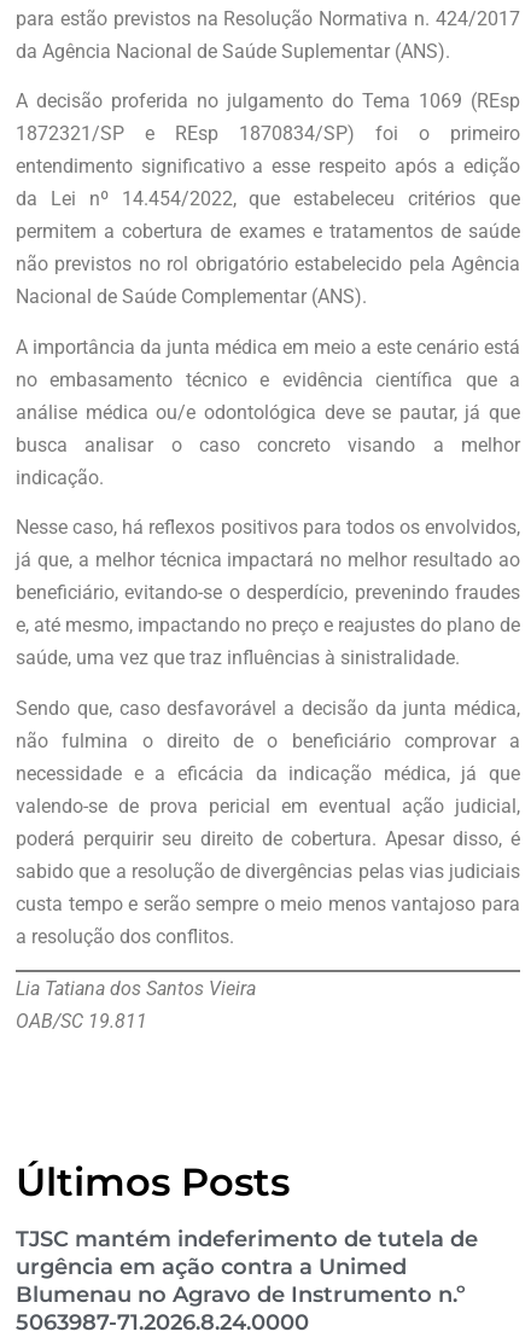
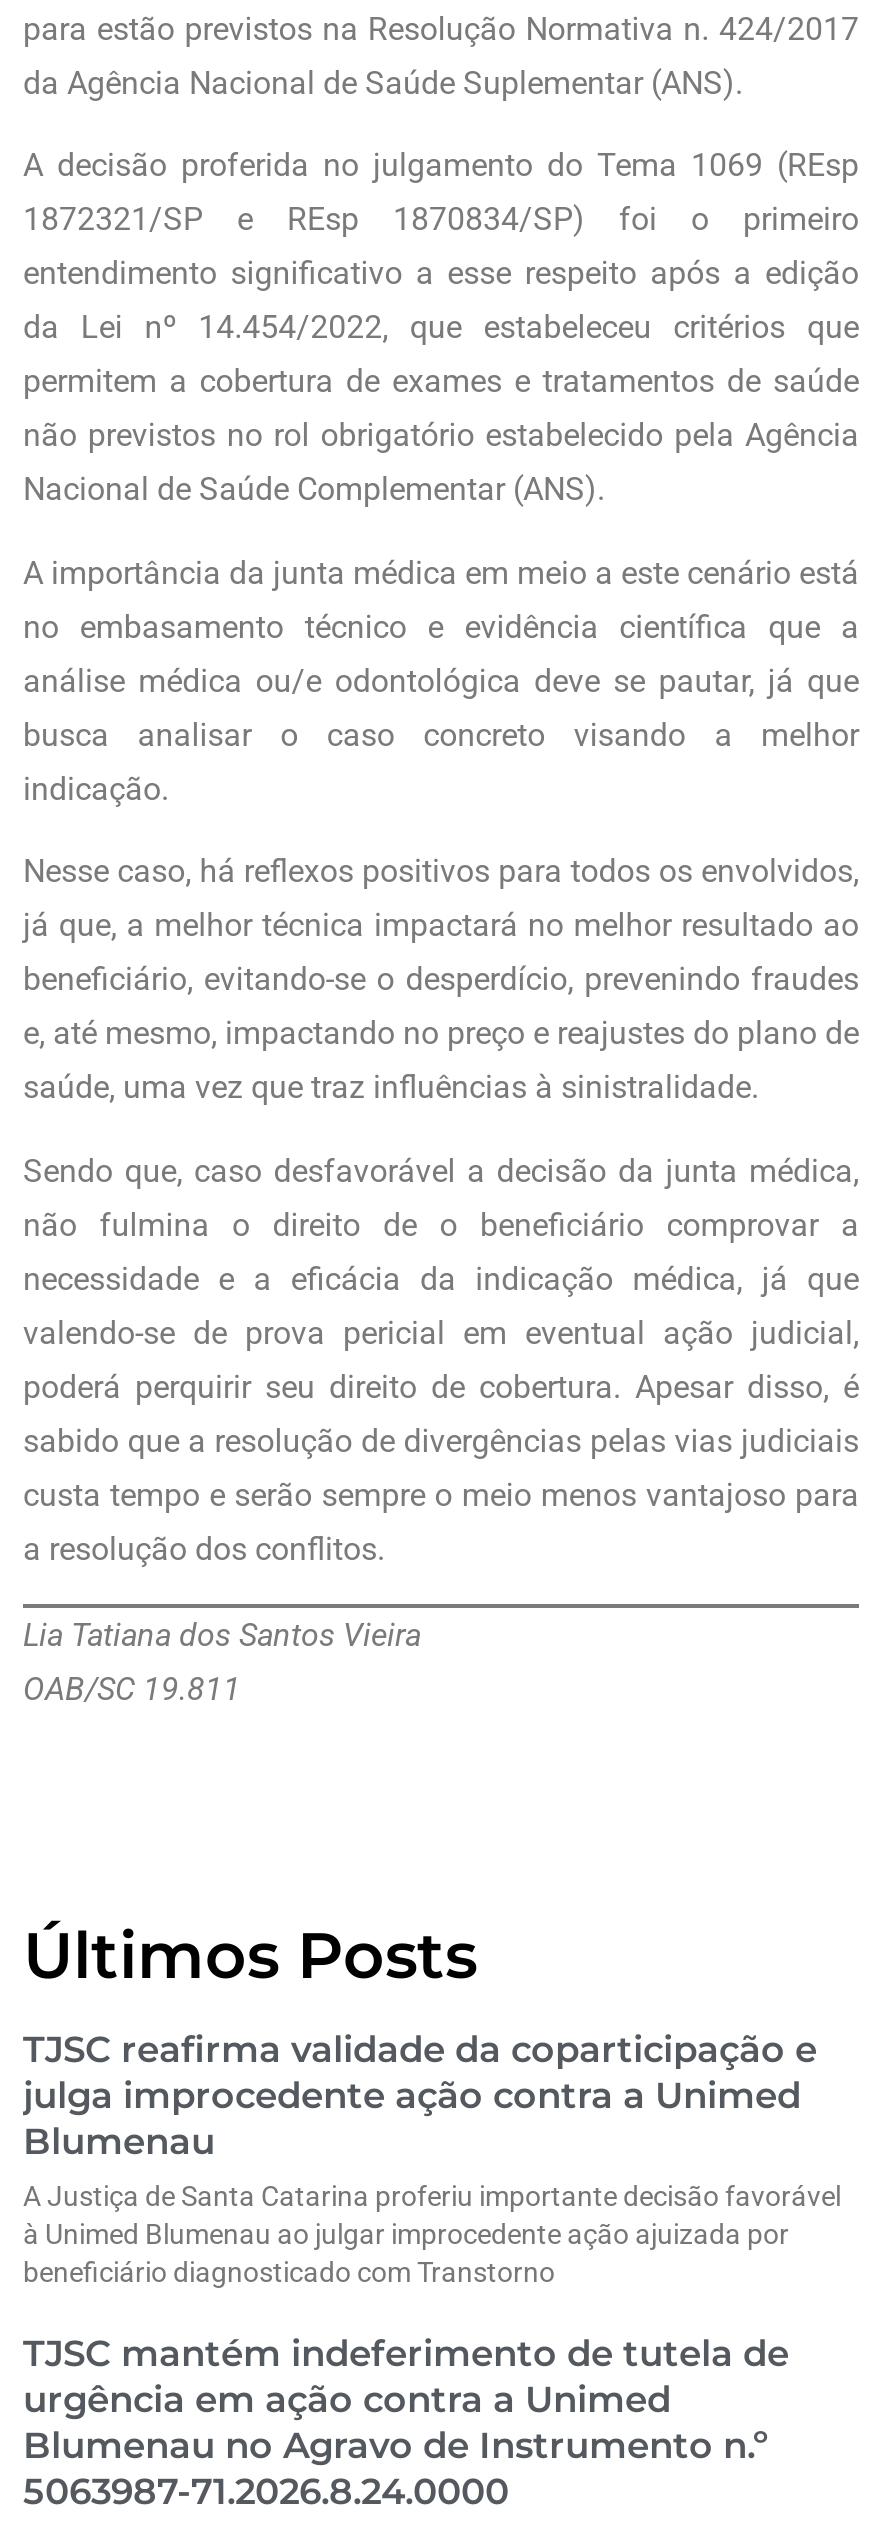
none -> [23,2029,841,2289] TJSC reafirma validade da coparticipação e | julga improcedente ação contra a Unimed | Blumenau | A Justiça de Santa Catarina proferiu importante decisão favorável | à Unimed Blumenau ao julgar improcedente ação ajuizada por | beneficiário diagnosticado com Transtorno

